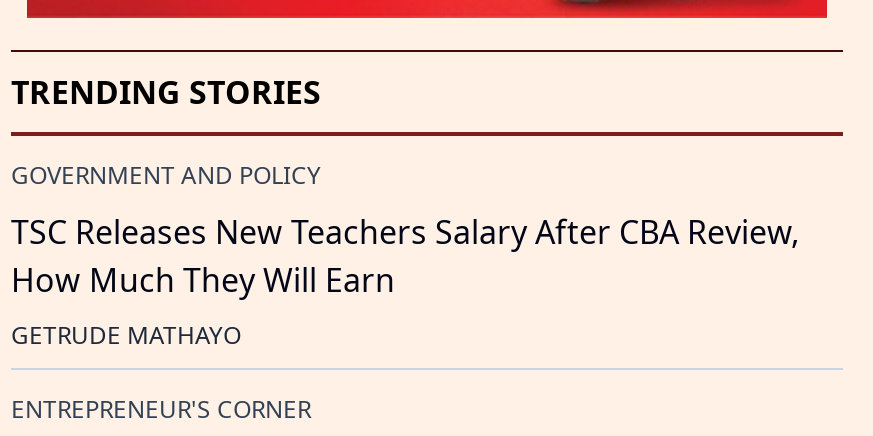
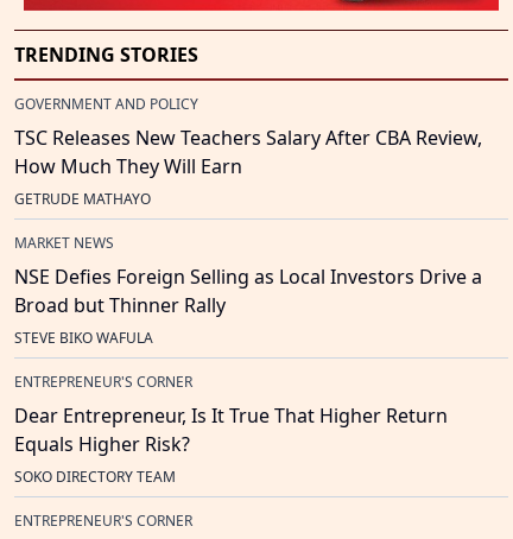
none -> [14,233,482,487] MARKET NEWS | NSE Defies Foreign Selling as Local Investors Drive a | Broad but Thinner Rally | STEVE BIKO WAFULA | ENTREPRENEUR'S CORNER | Dear Entrepreneur, Is It True That Higher Return | Equals Higher Risk? | SOKO DIRECTORY TEAM

